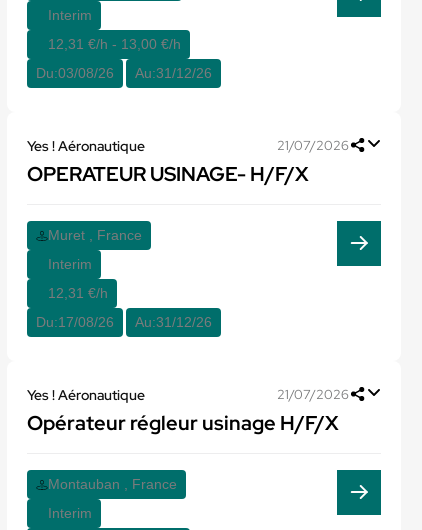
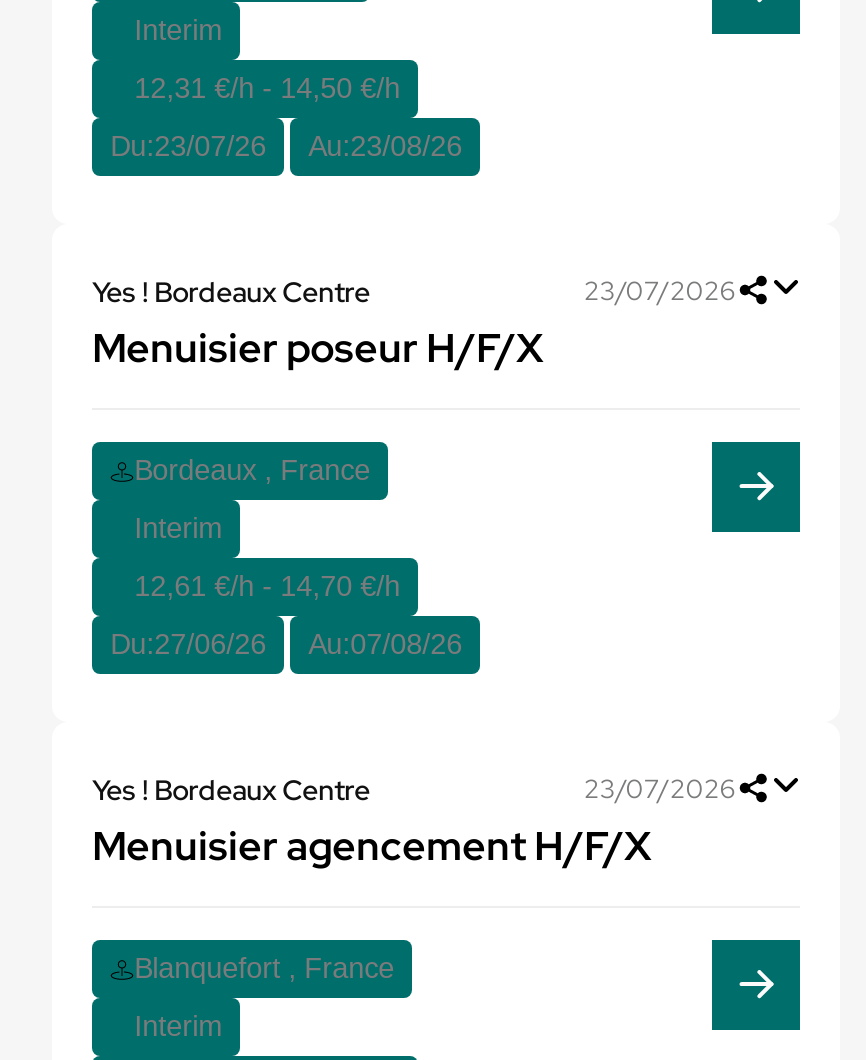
[48,36,181,52] 12,31 €/h - 13,00 €/h -> [134,72,400,104] 12,31 €/h - 14,50 €/h
[36,65,212,81] Du:03/08/26 | Au:31/12/26 -> [110,130,462,162] Du:23/07/26 | Au:23/08/26
[27,137,349,187] Yes ! Aéronautique | 21/07/2026 | OPERATEUR USINAGE- H/F/X -> [92,274,736,374] Yes ! Bordeaux Centre | 23/07/2026 | Menuisier poseur H/F/X
[48,227,142,243] Muret , France -> [134,454,370,486] Bordeaux , France
[48,285,108,301] 12,31 €/h -> [134,570,400,602] 12,61 €/h - 14,70 €/h
[36,314,212,330] Du:17/08/26 | Au:31/12/26 -> [110,628,462,660] Du:27/06/26 | Au:07/08/26
[27,386,349,436] Yes ! Aéronautique | 21/07/2026 | Opérateur régleur usinage H/F/X -> [92,772,736,872] Yes ! Bordeaux Centre | 23/07/2026 | Menuisier agencement H/F/X
[48,476,177,492] Montauban , France -> [134,952,394,984] Blanquefort , France

